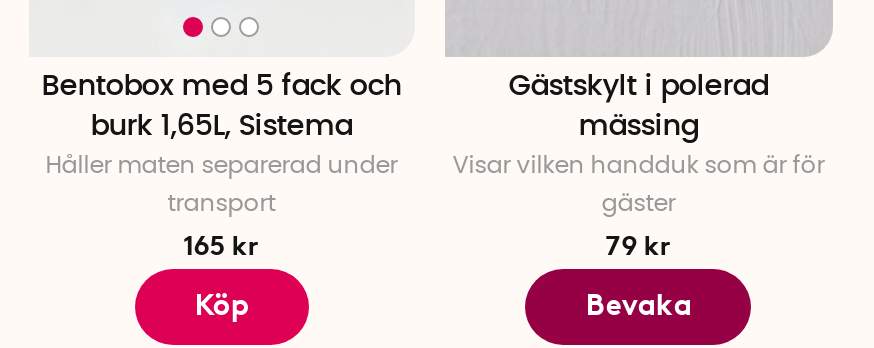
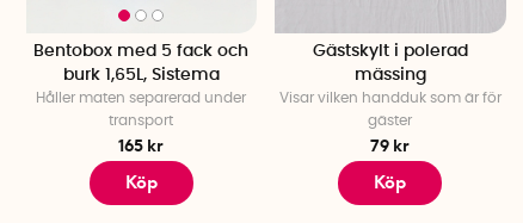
[585,287,691,323] Bevaka -> [374,171,406,193] Köp

